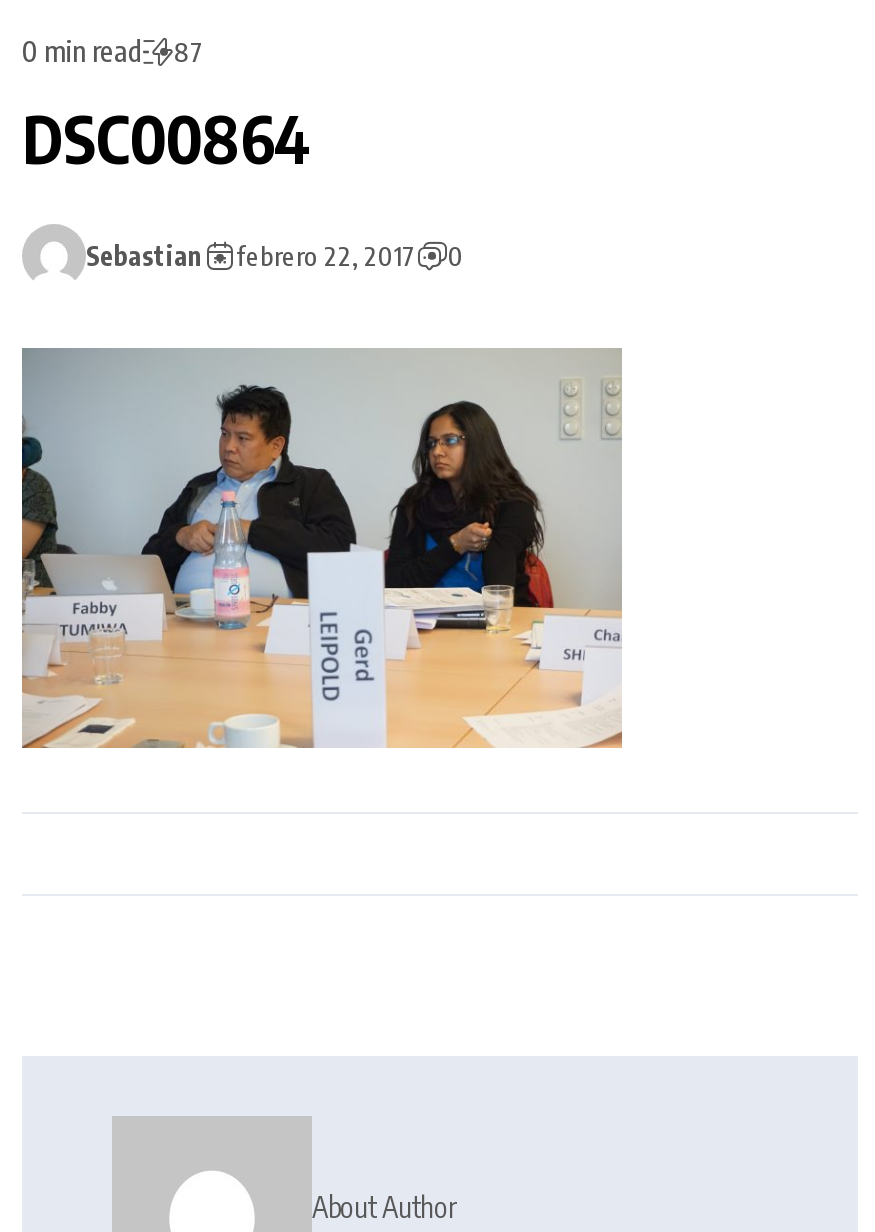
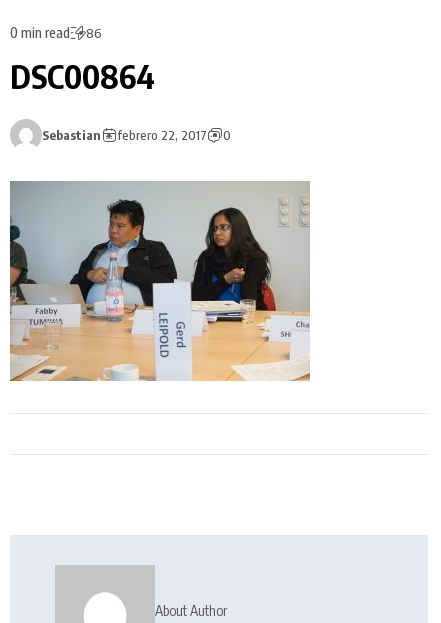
[22,34,204,68] 0 min read 87 -> [10,24,102,41] 0 min read 86

